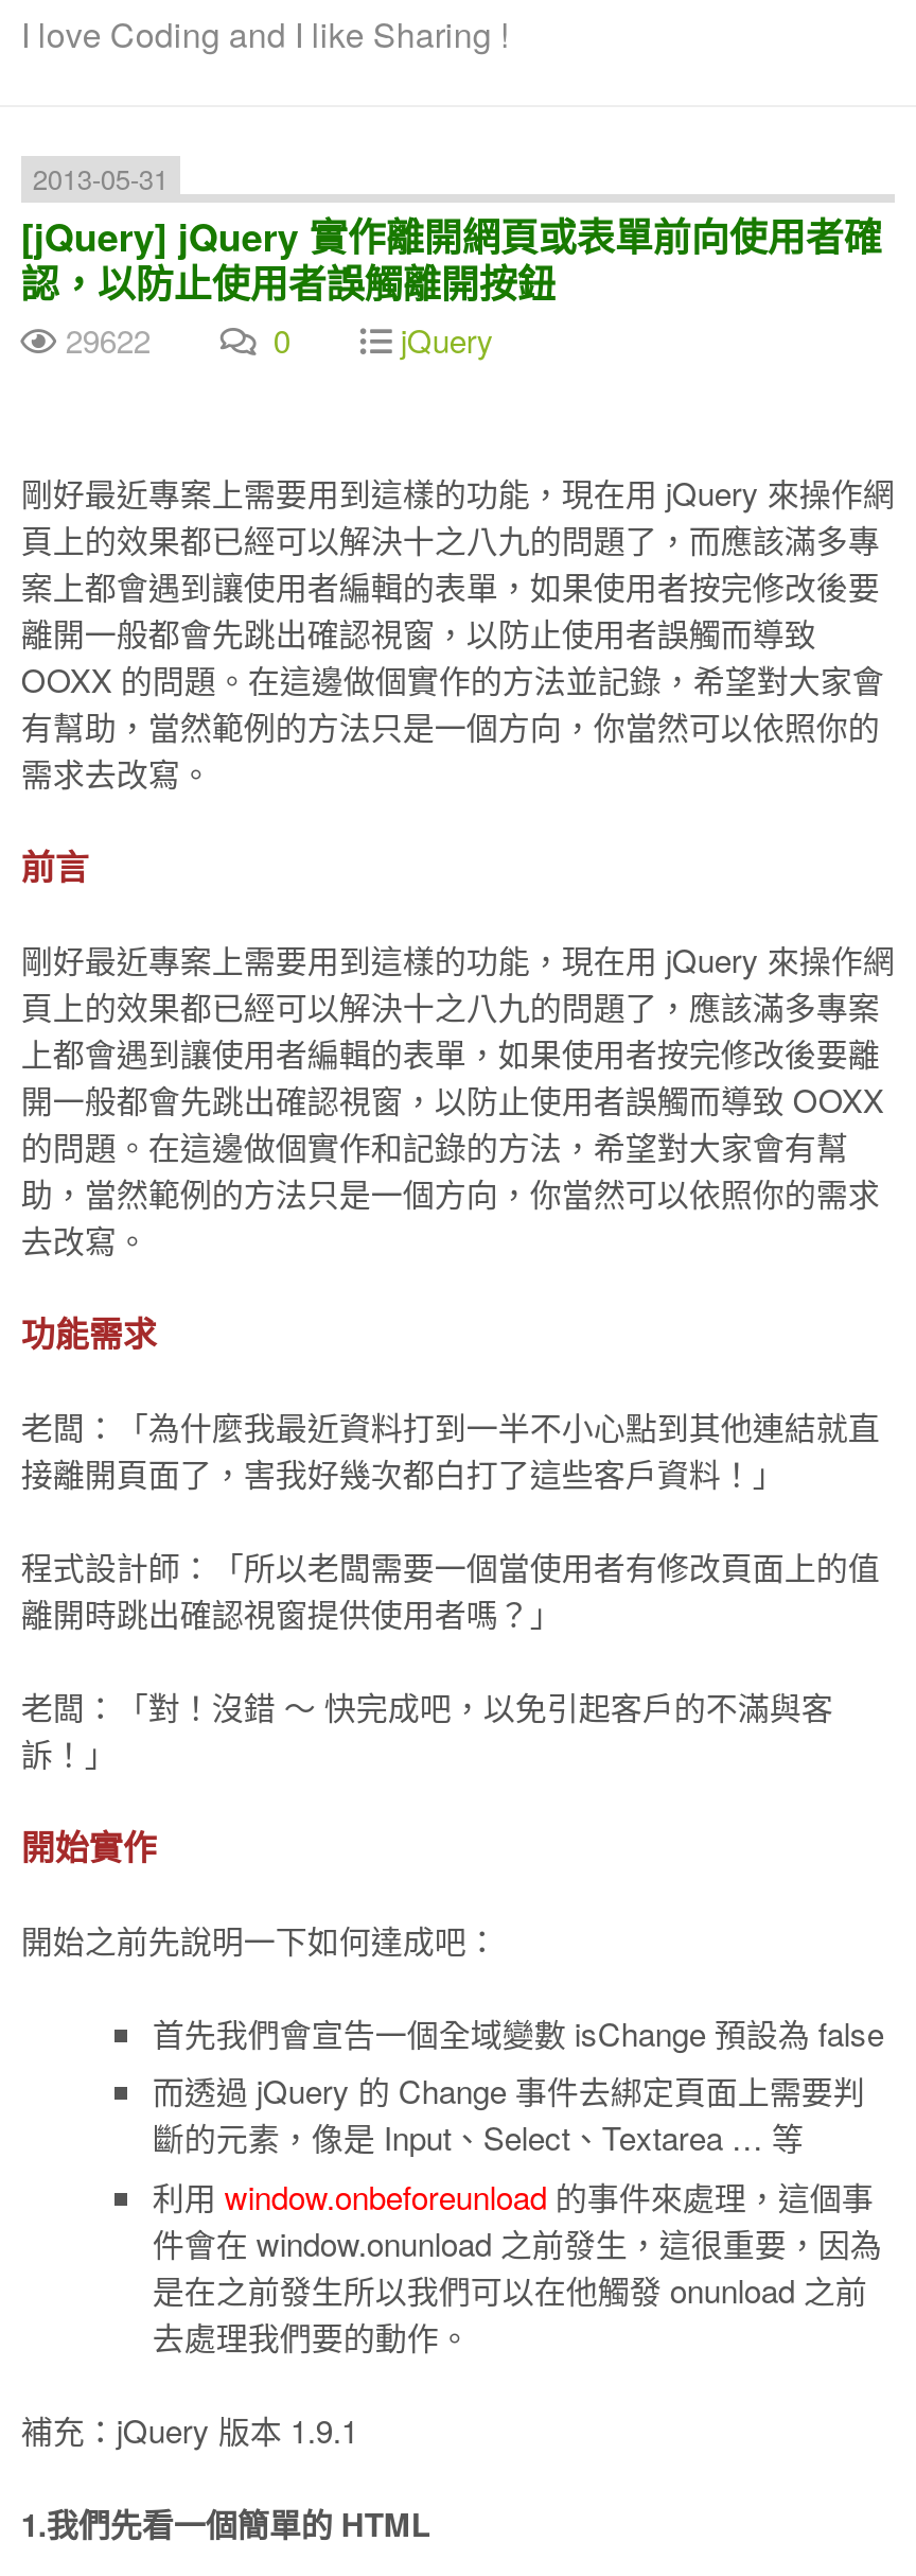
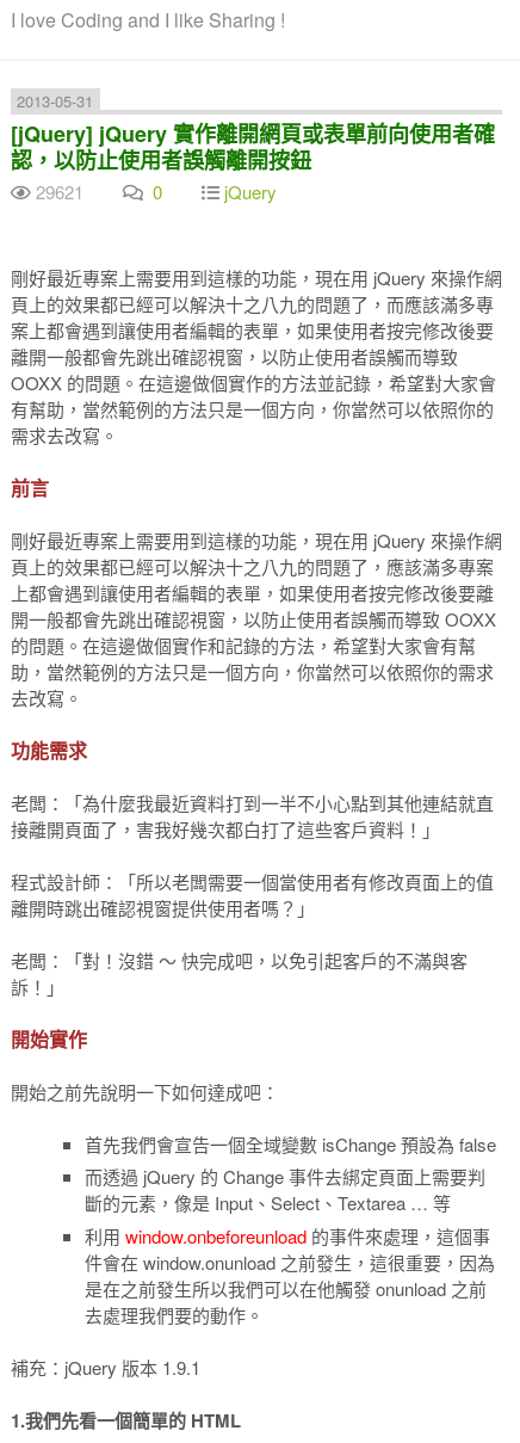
[66,317,150,362] 29622 -> [36,179,83,204] 29621

